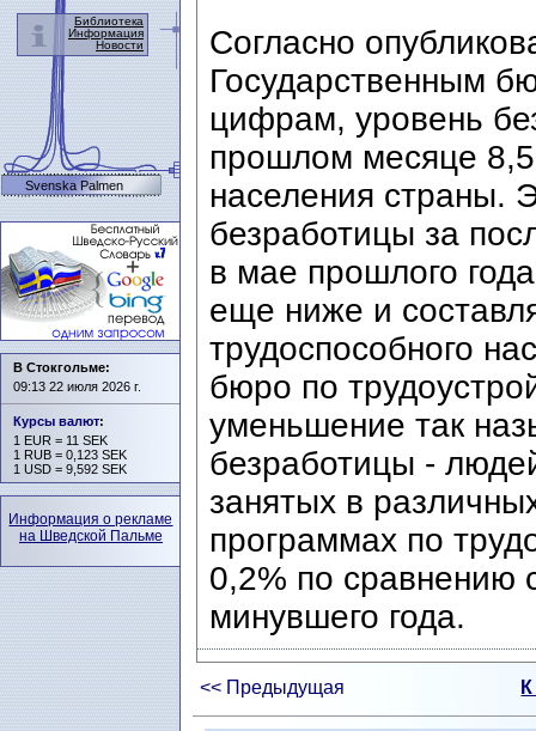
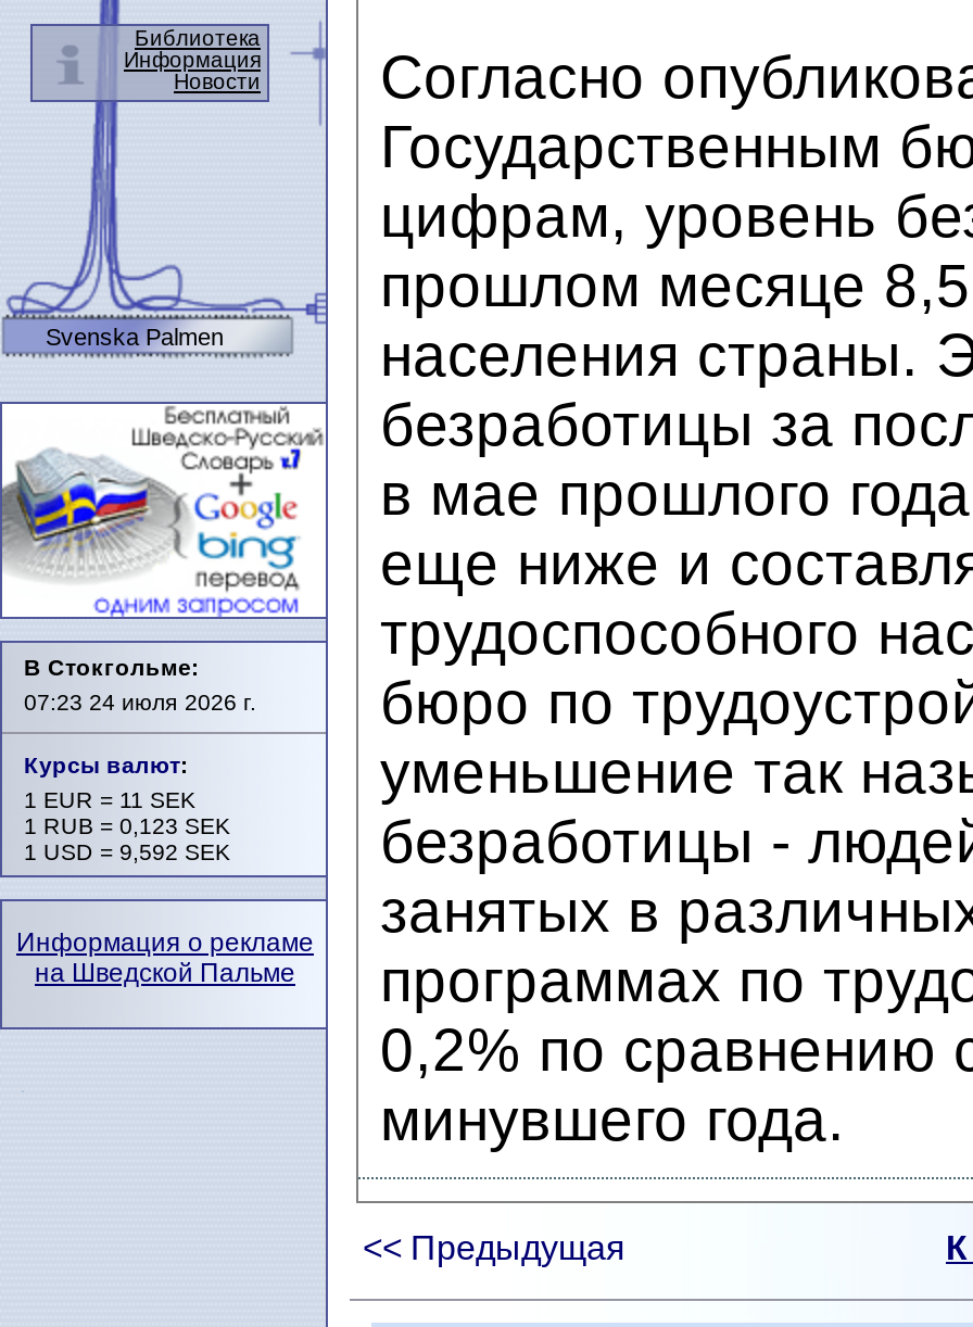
[13,379,141,394] 09:13 22 июля 2026 г. -> [24,688,256,715] 07:23 24 июля 2026 г.

